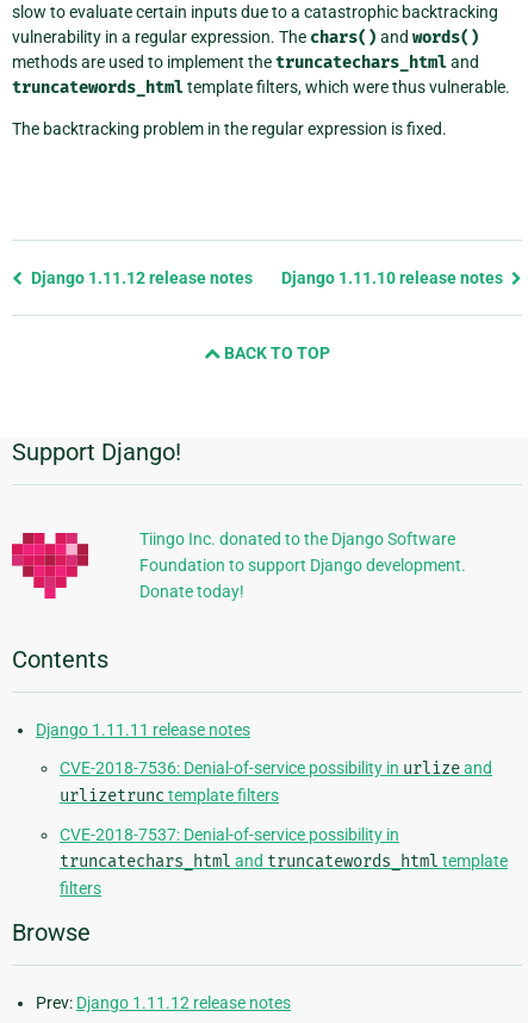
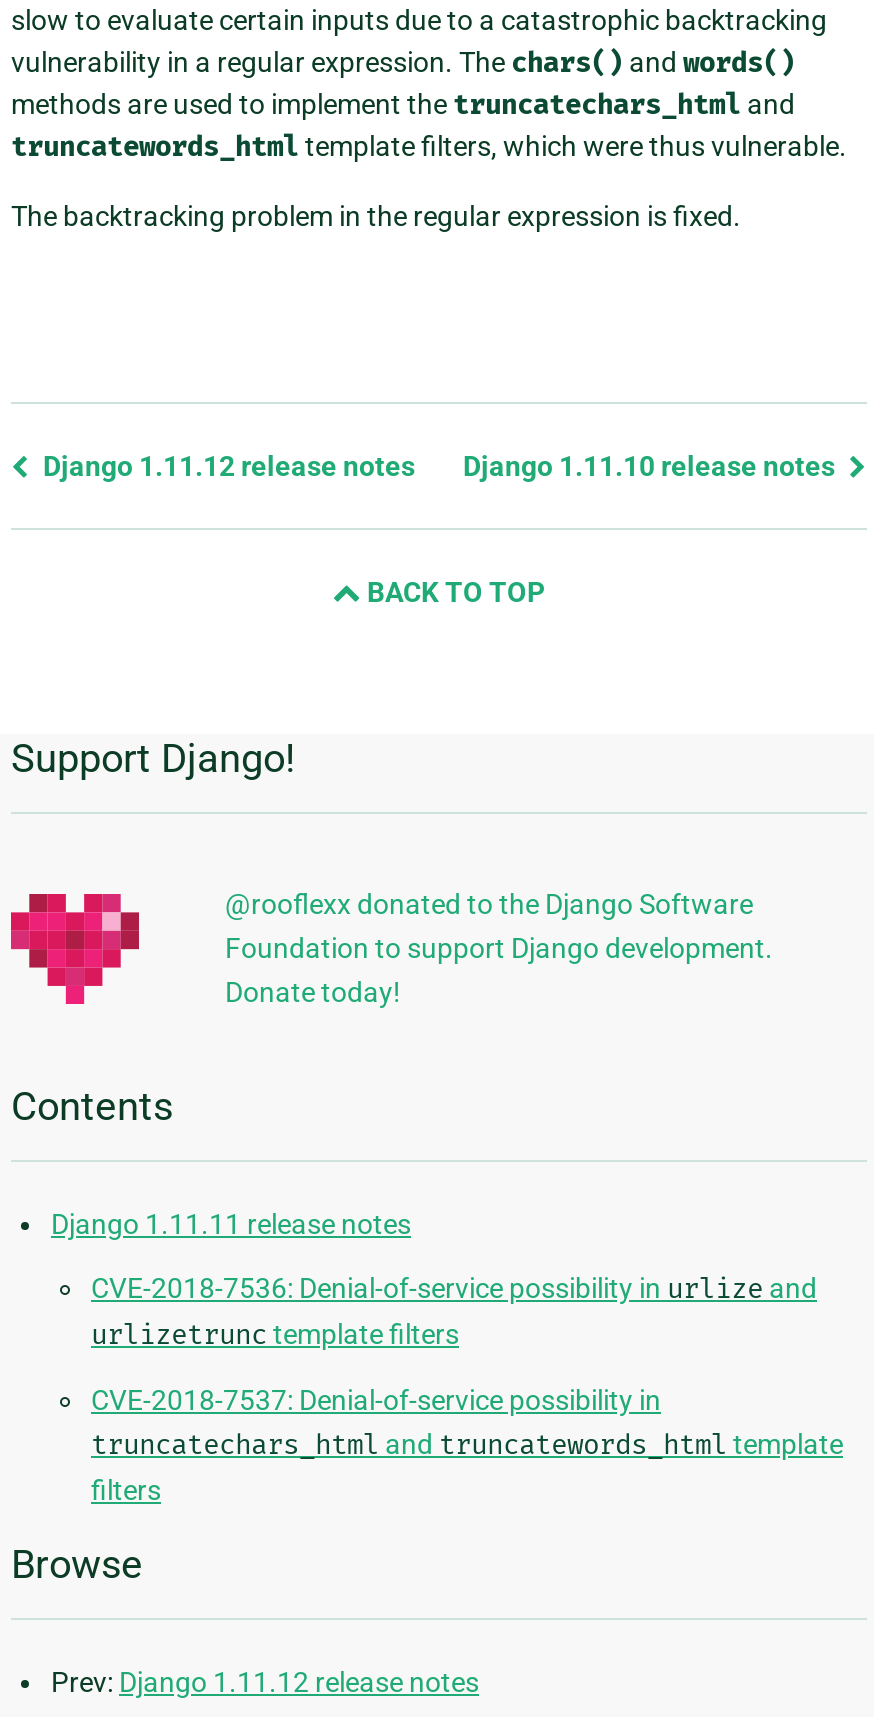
[139,530,455,549] Tiingo Inc. donated to the Django Software -> [225,888,753,920] @rooflexx donated to the Django Software

